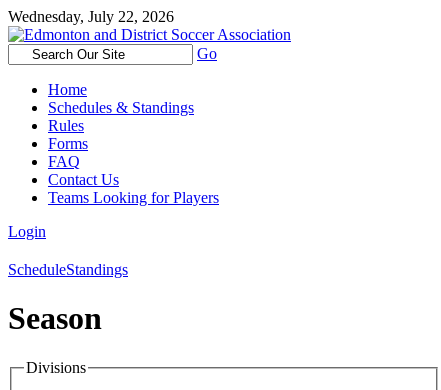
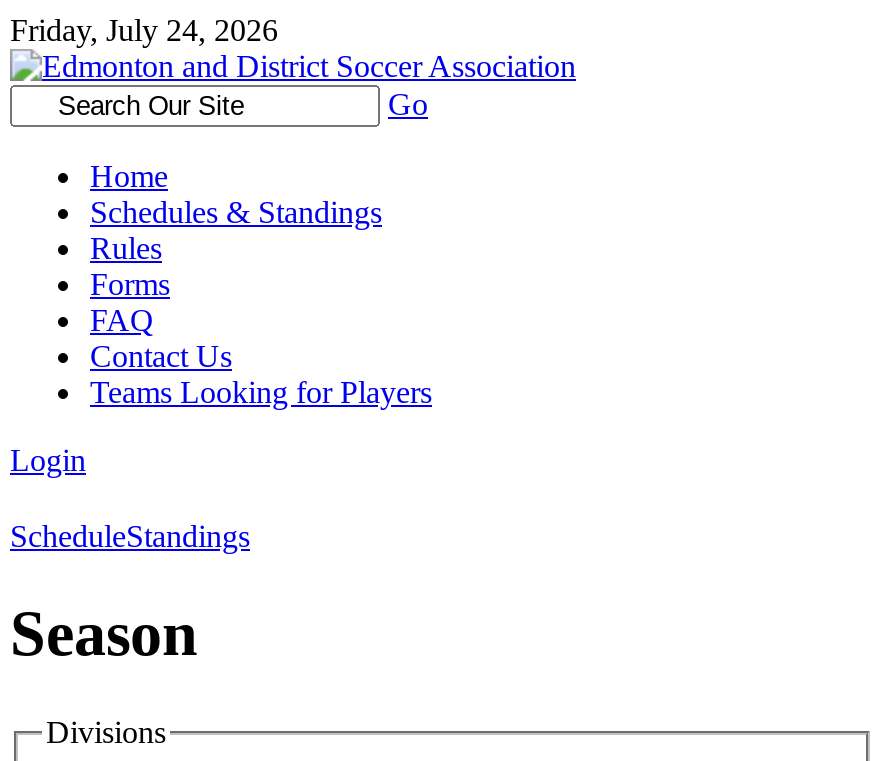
[8,8,174,25] Wednesday, July 22, 2026 -> [10,13,278,47] Friday, July 24, 2026

